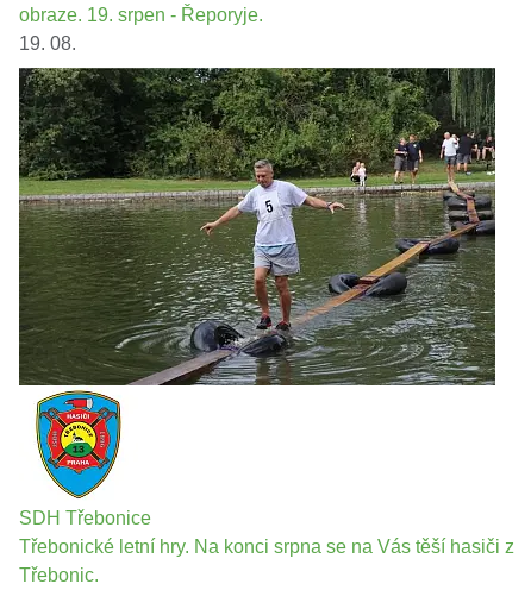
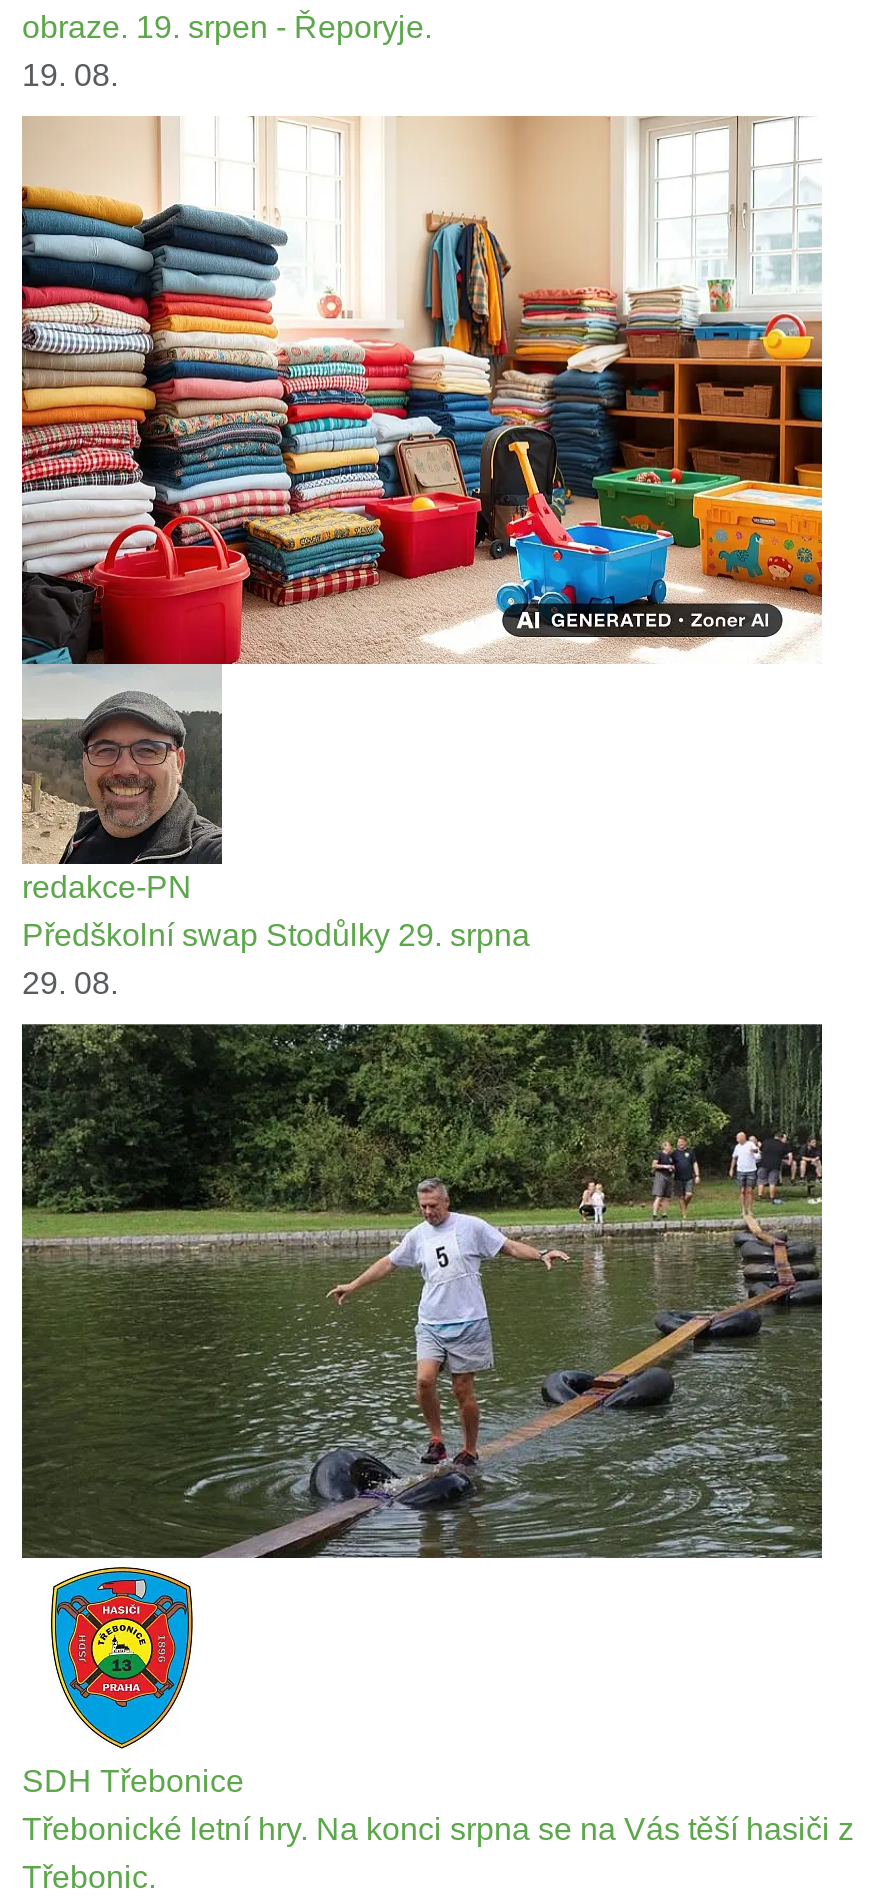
none -> [20,114,824,999] [image] | redakce-PN | Předškolní swap Stodůlky 29. srpna | 29. 08.

